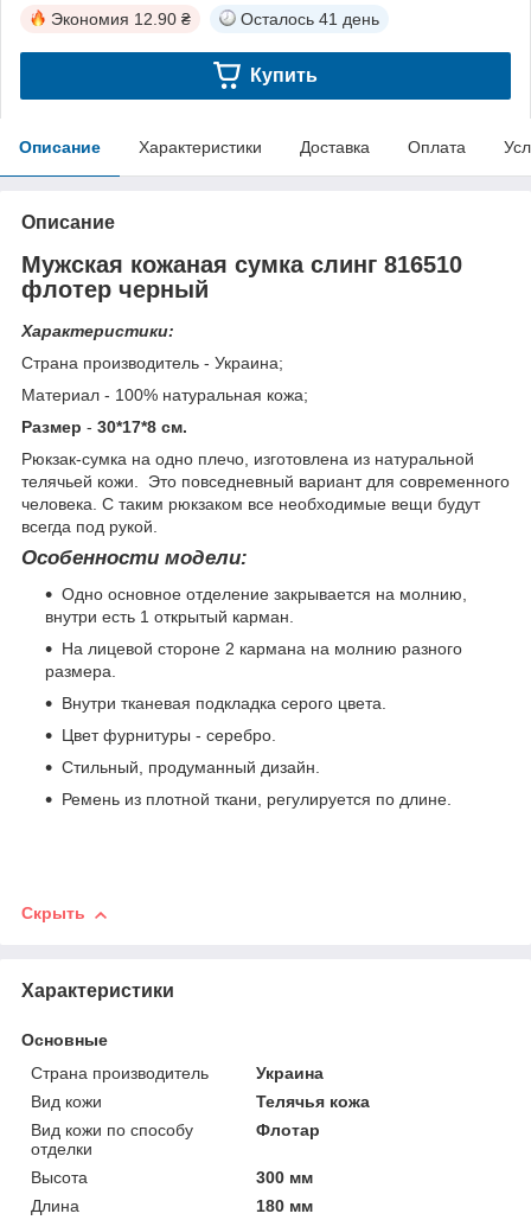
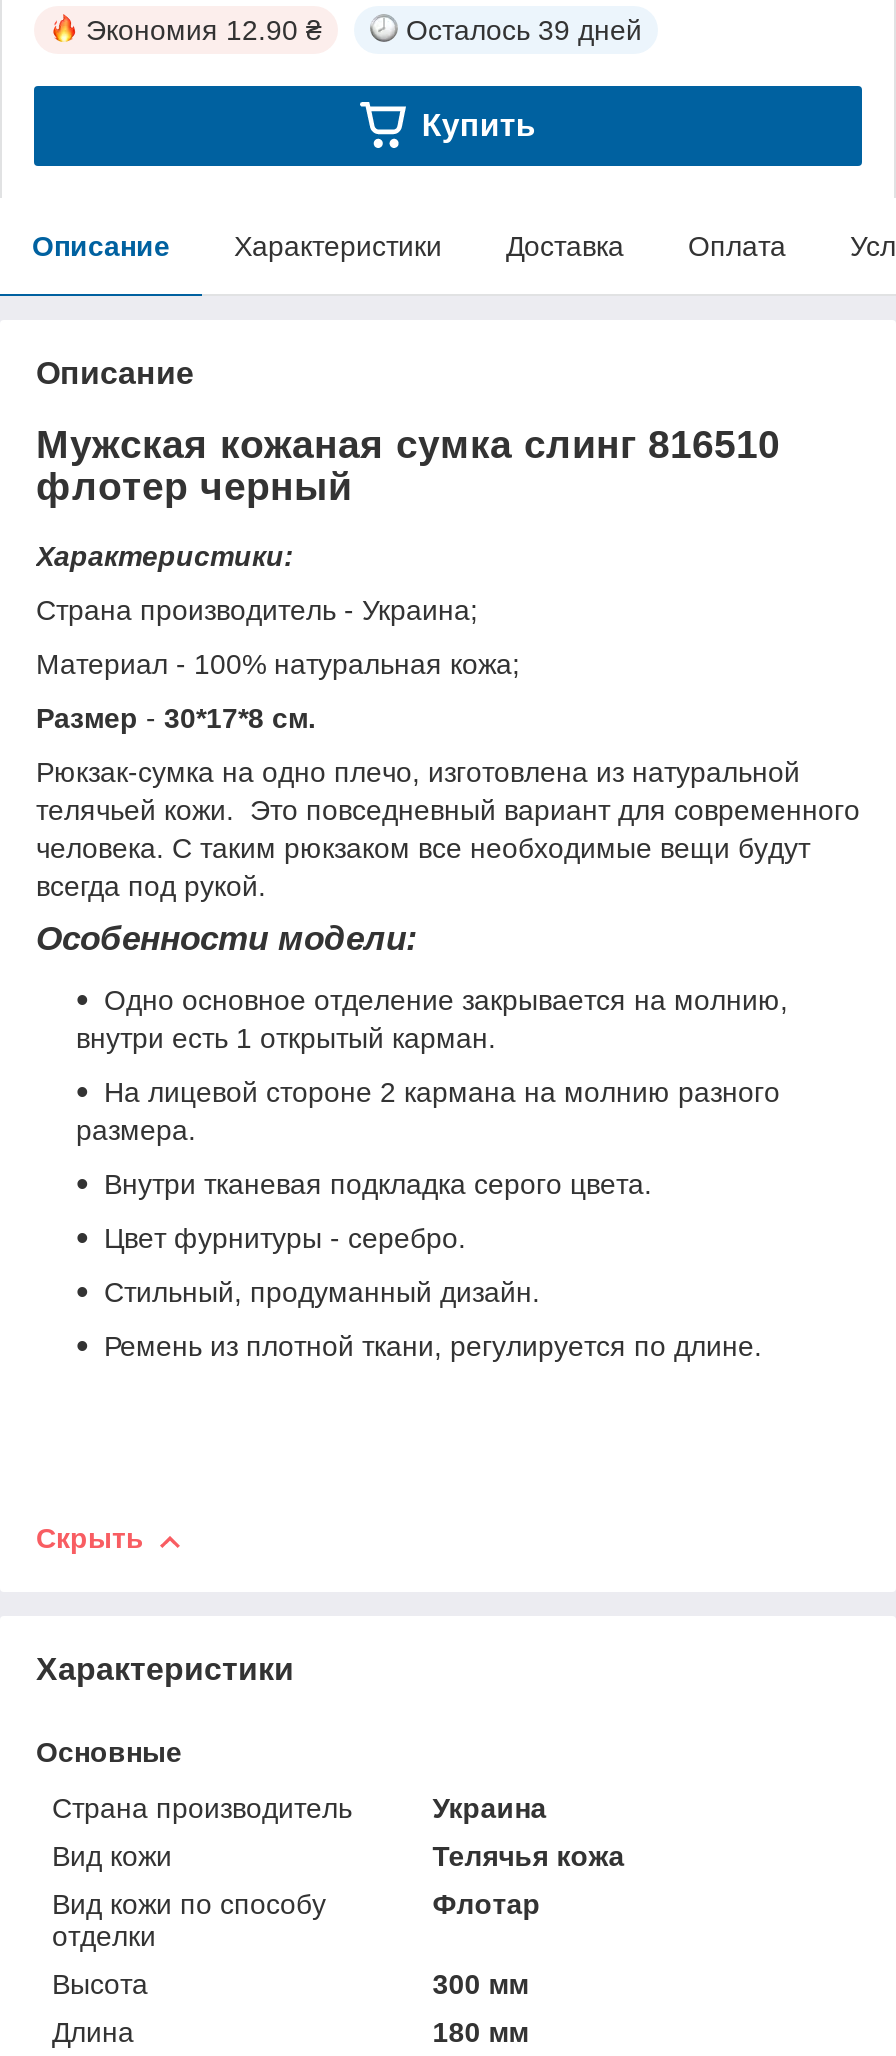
[241,9,379,28] Осталось 41 день -> [406,14,642,46] Осталось 39 дней

